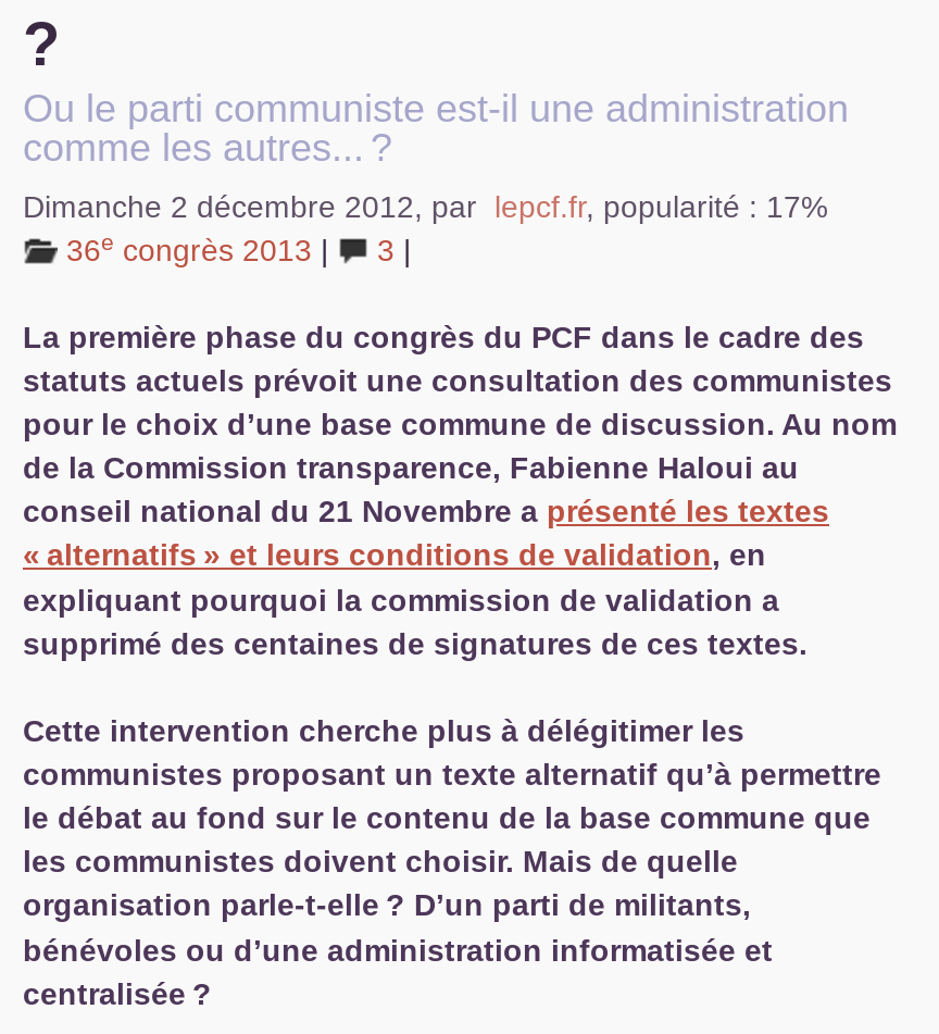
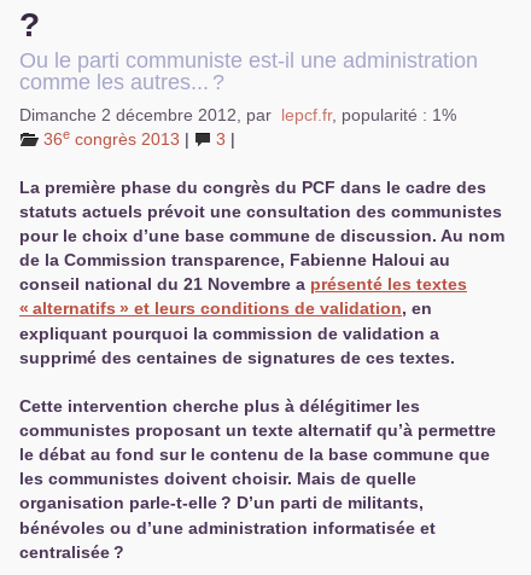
[23,189,827,224] Dimanche 2 décembre 2012, par lepcf.fr, popularité : 17% -> [19,105,456,124] Dimanche 2 décembre 2012, par lepcf.fr, popularité : 1%

